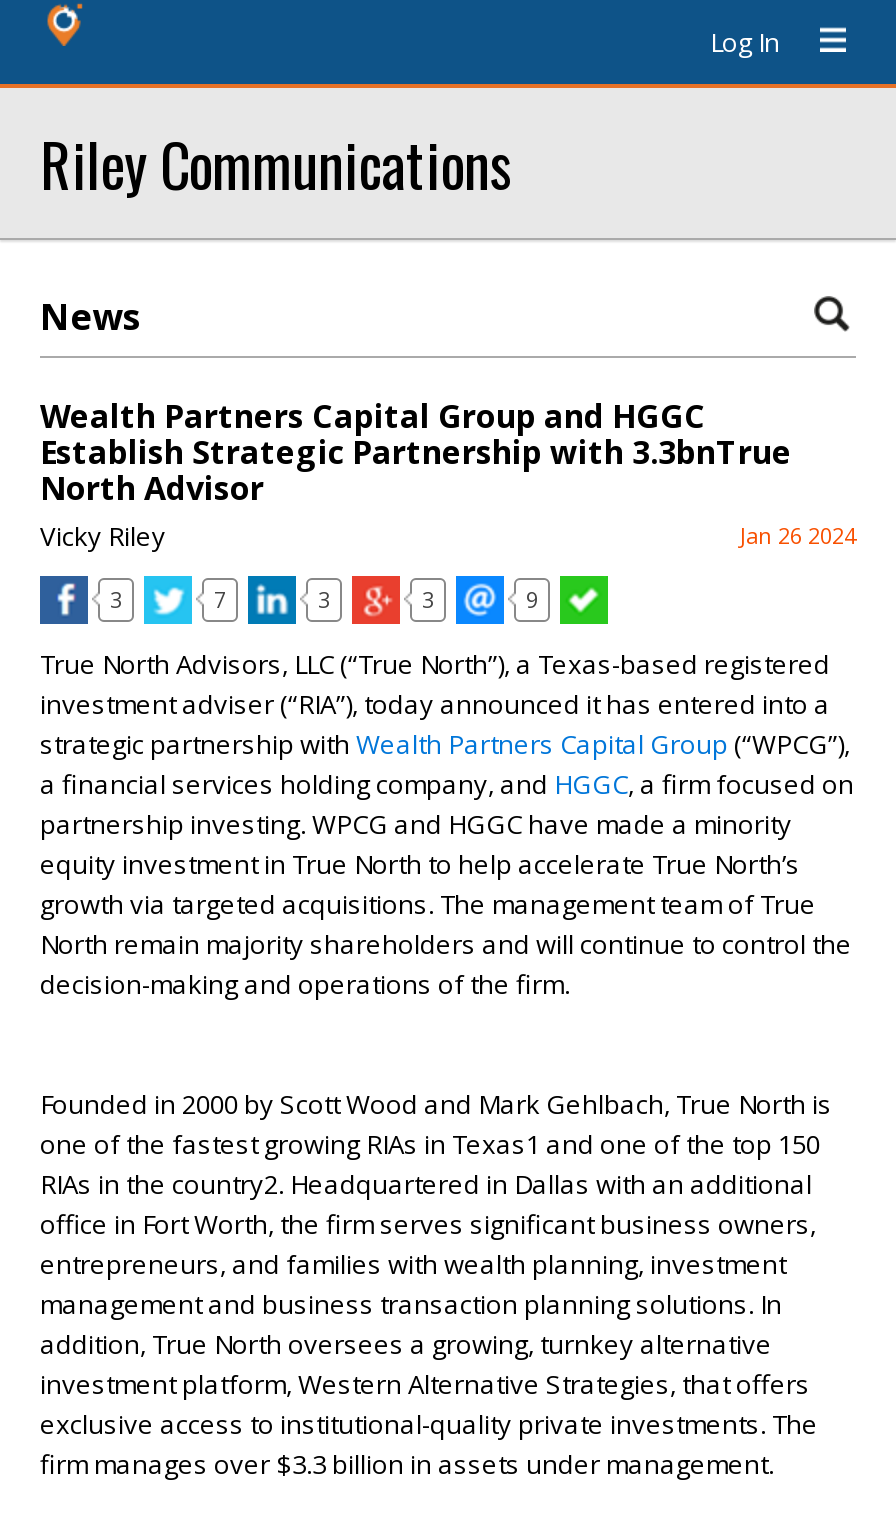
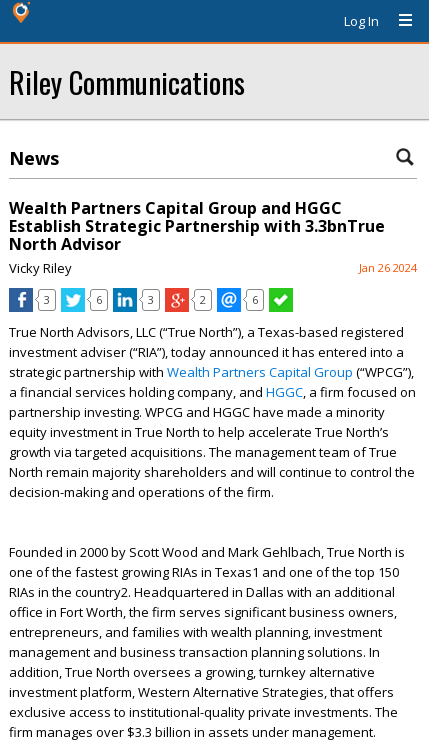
[214,583,226,613] 7 -> [96,291,102,306] 6
[422,583,434,613] 3 -> [200,291,206,306] 2
[526,583,538,613] 9 -> [252,291,258,306] 6

